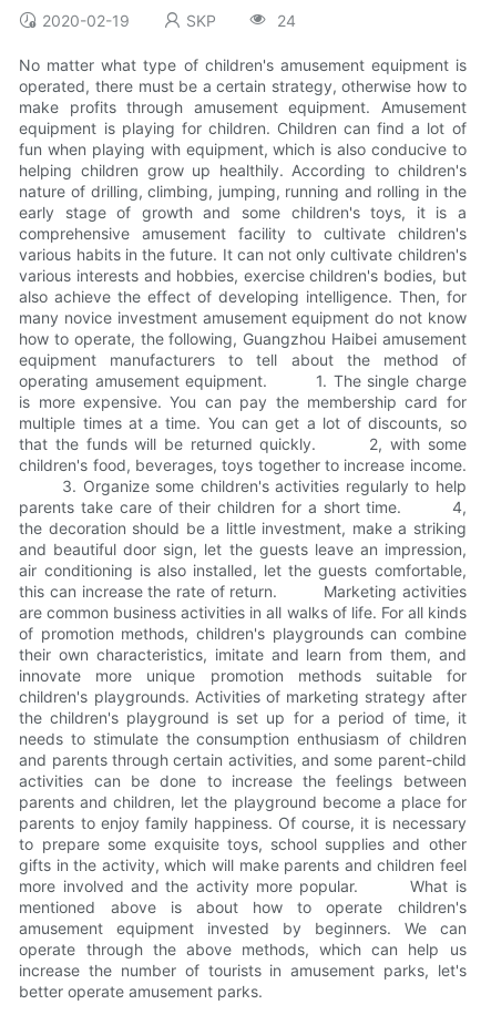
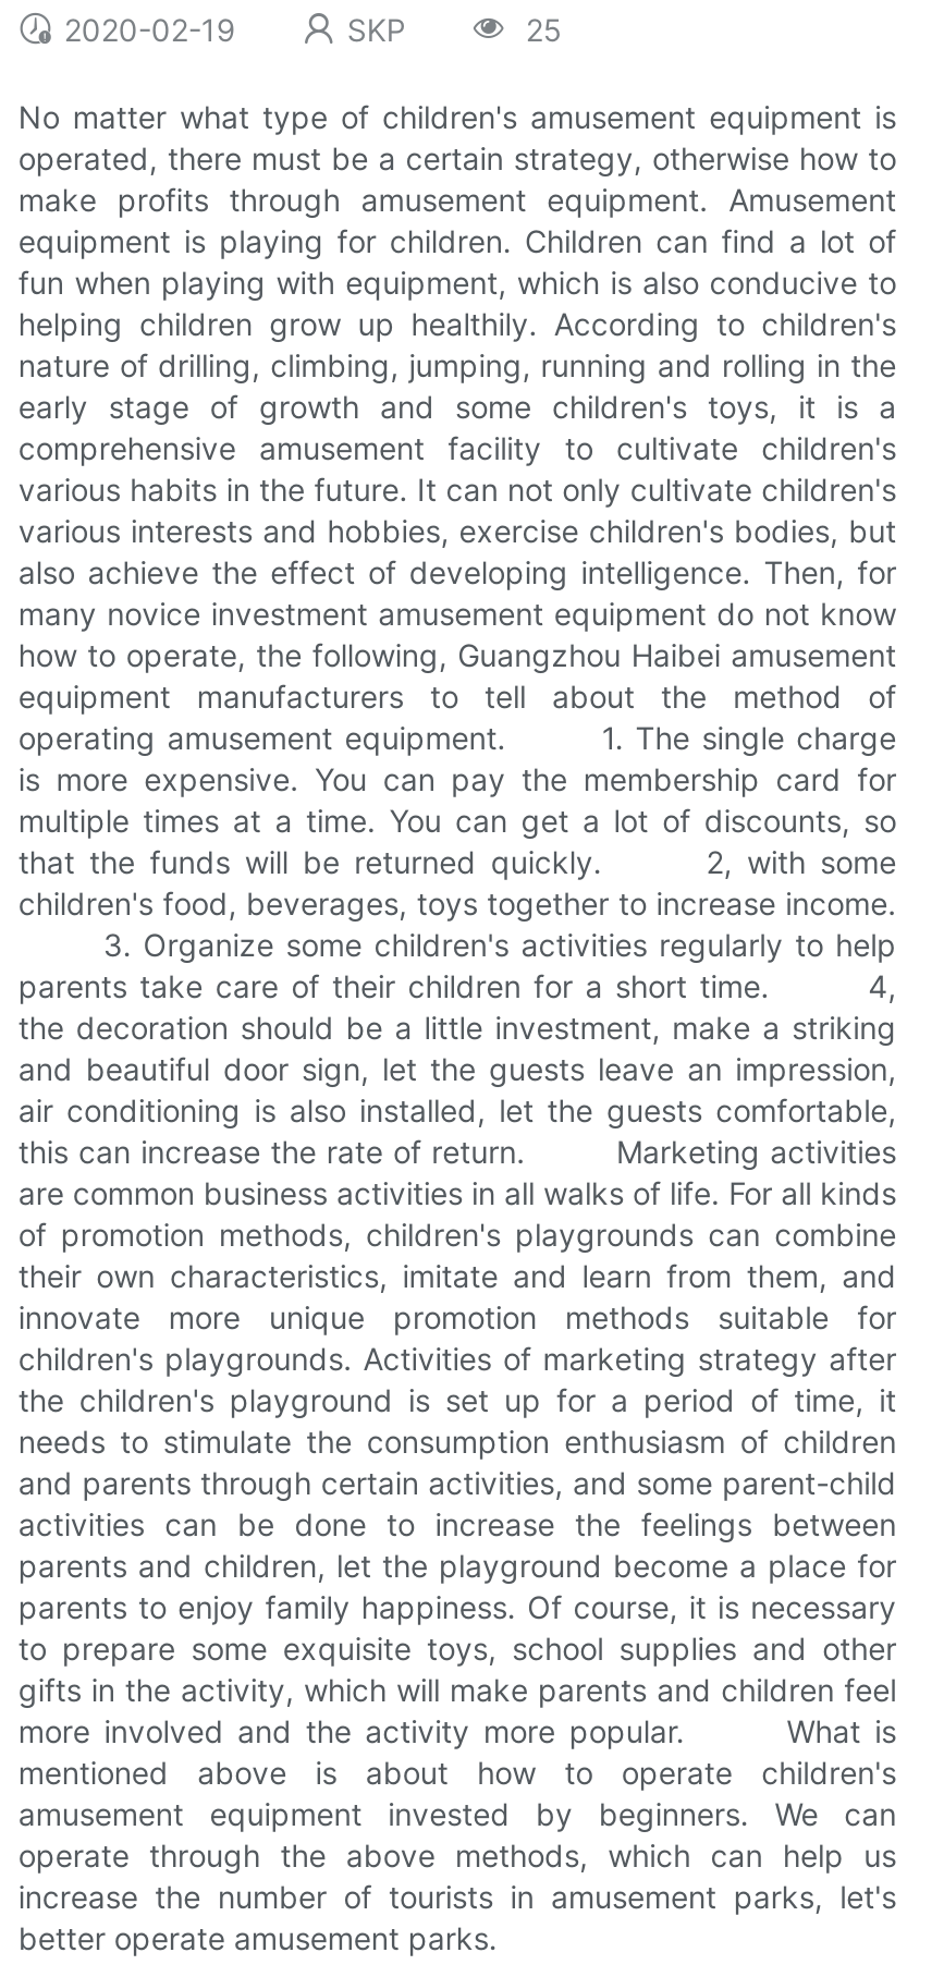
[278,12,296,30] 24 -> [526,12,563,49] 25

